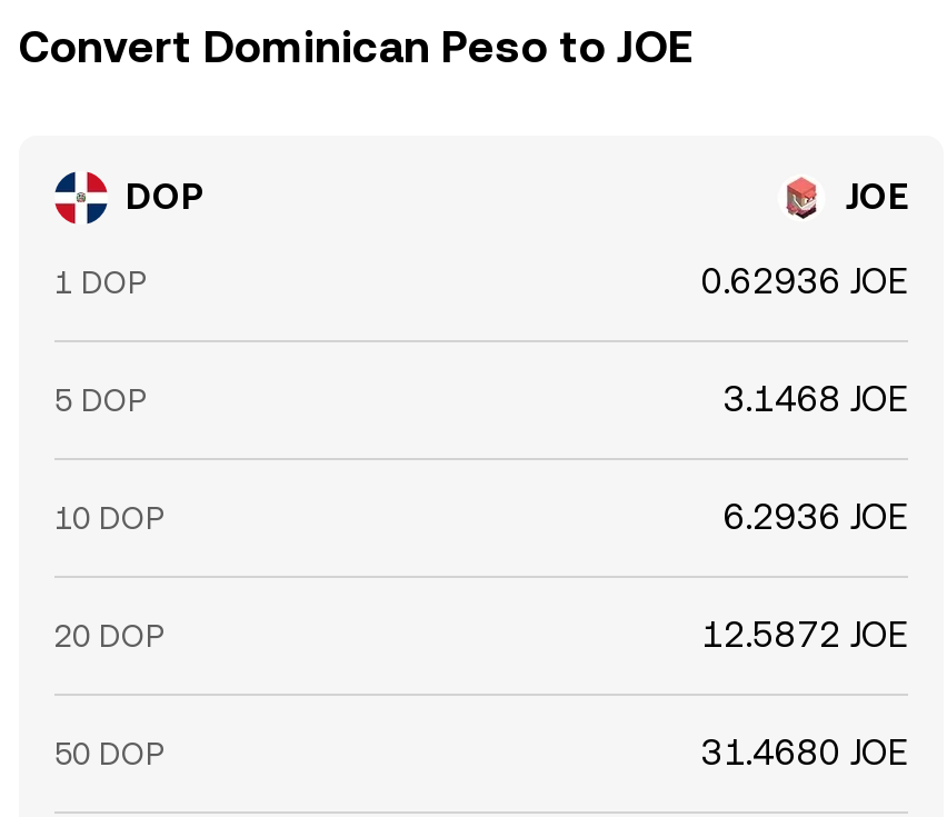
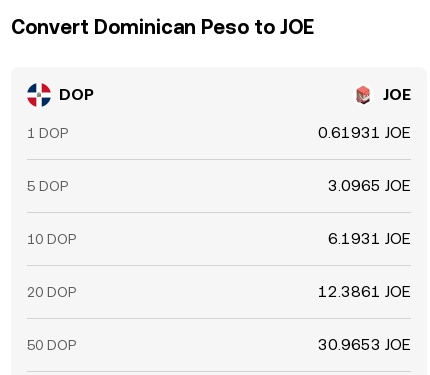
[701,260,908,302] 0.62936 JOE -> [318,123,411,142] 0.61931 JOE
[724,378,908,420] 3.1468 JOE -> [328,176,411,195] 3.0965 JOE
[724,496,908,538] 6.2936 JOE -> [328,229,411,248] 6.1931 JOE
[701,614,908,656] 12.5872 JOE -> [318,282,411,301] 12.3861 JOE
[701,731,908,774] 31.4680 JOE -> [318,335,411,354] 30.9653 JOE

